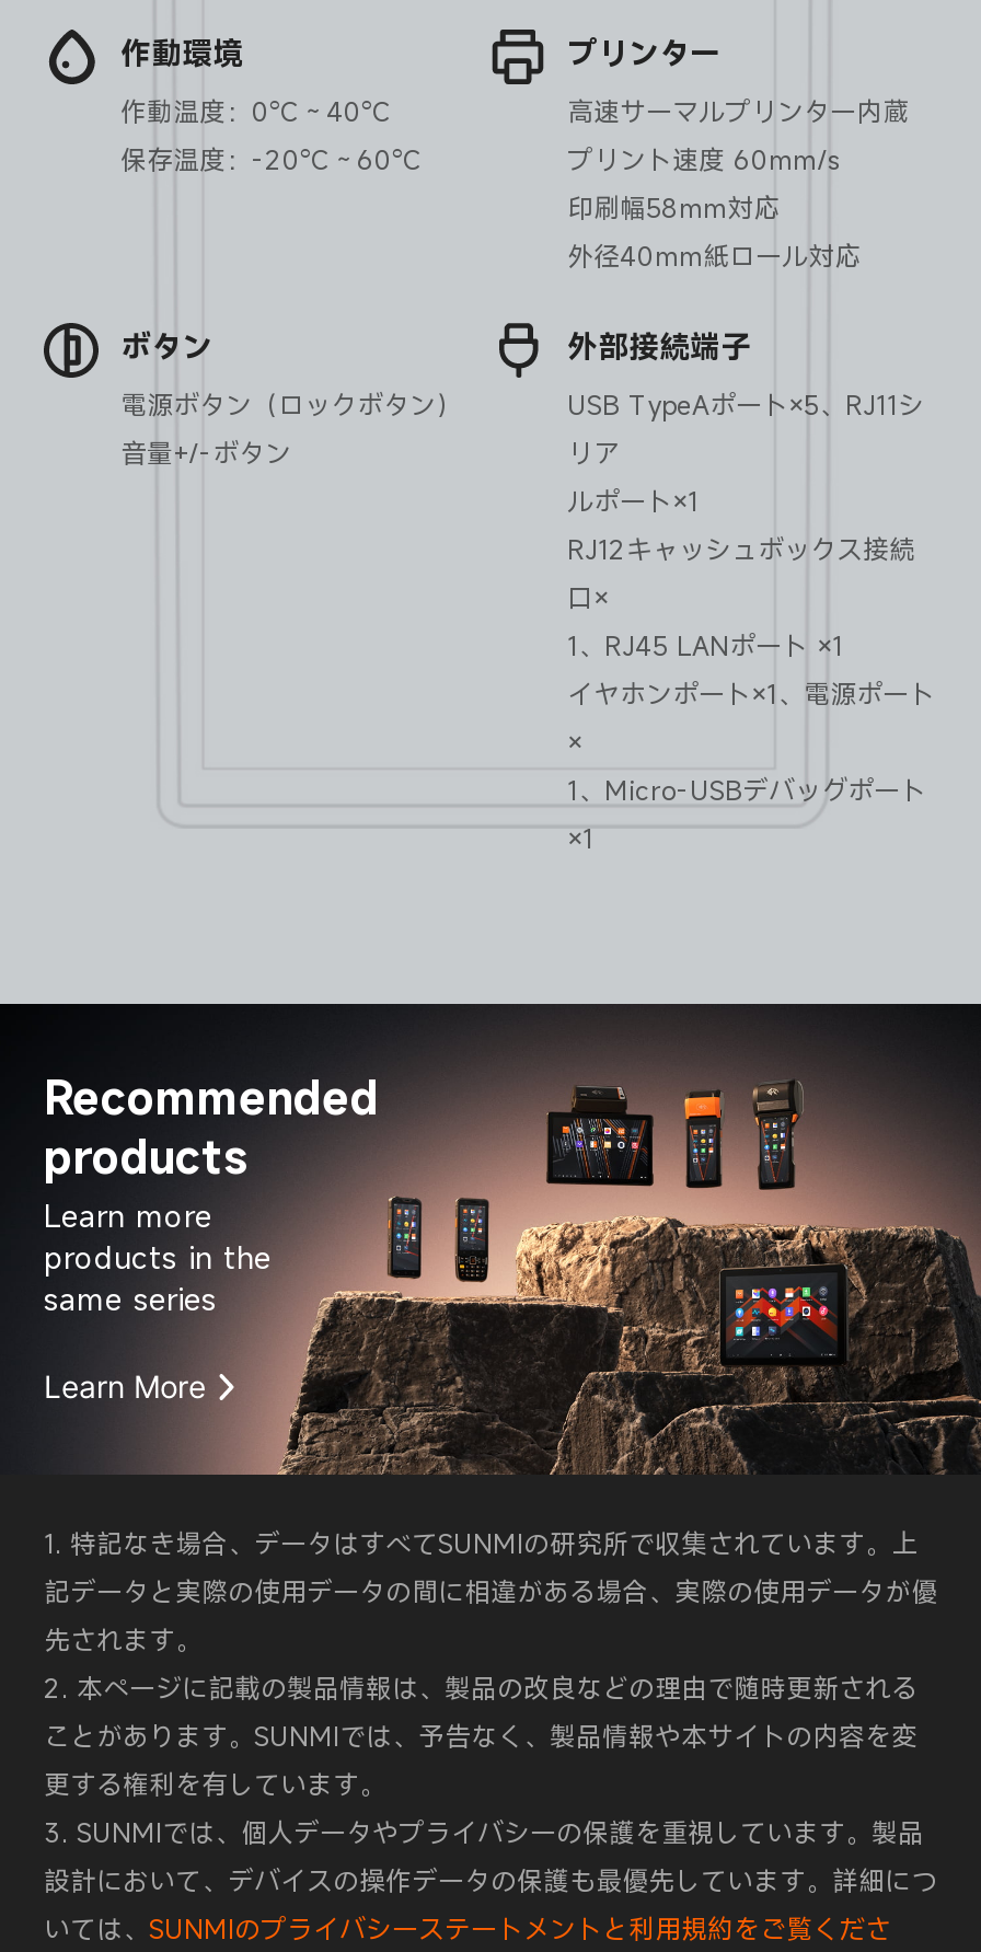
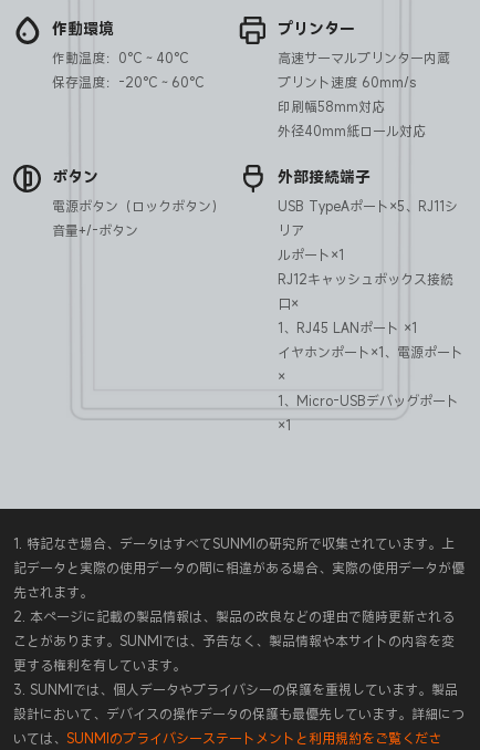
[7,1008,974,1477] [image] | Recommended | products | Learn more | products in the | same series | Learn More -> none

